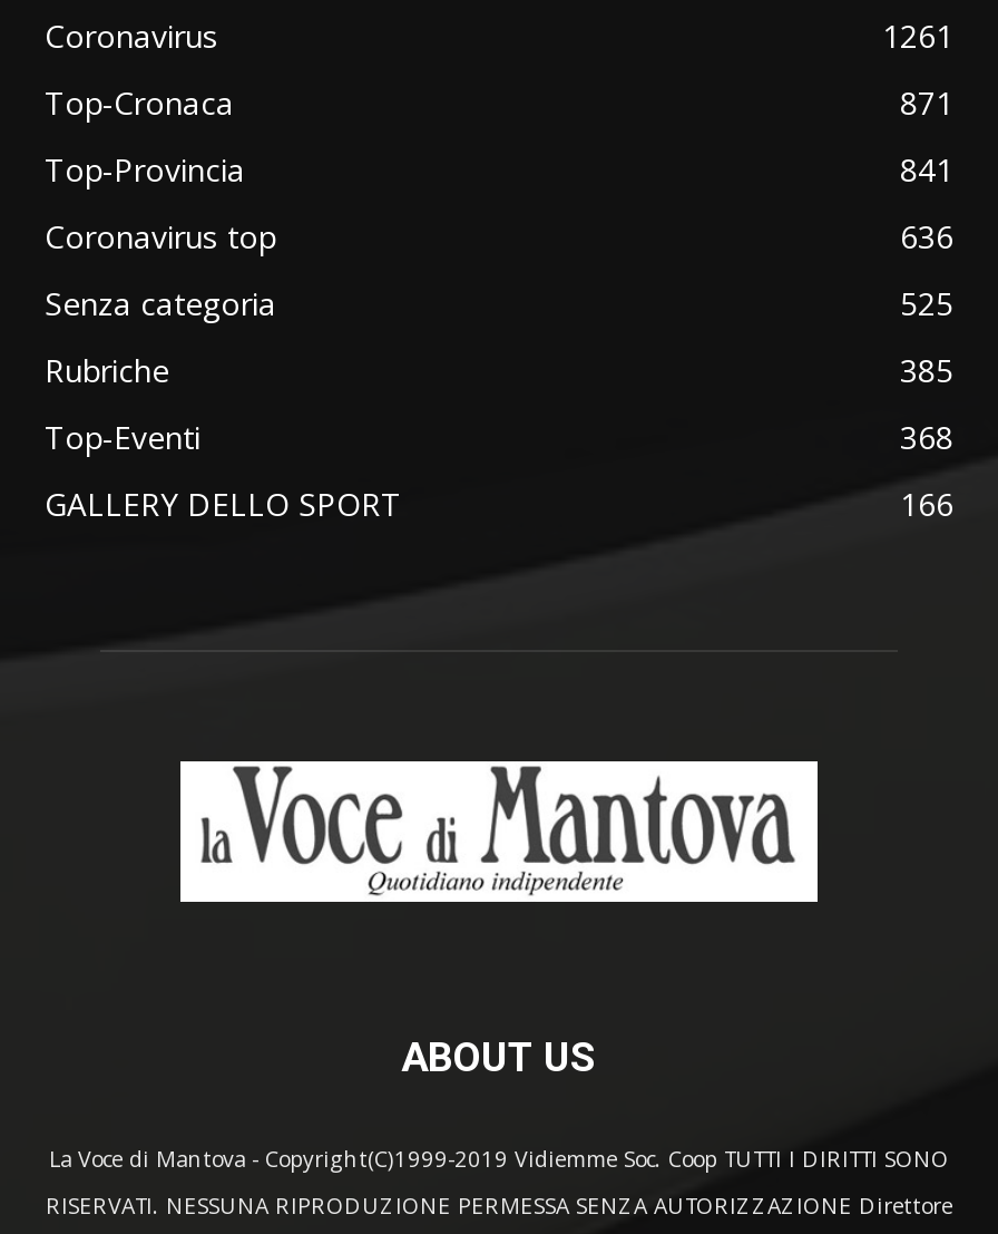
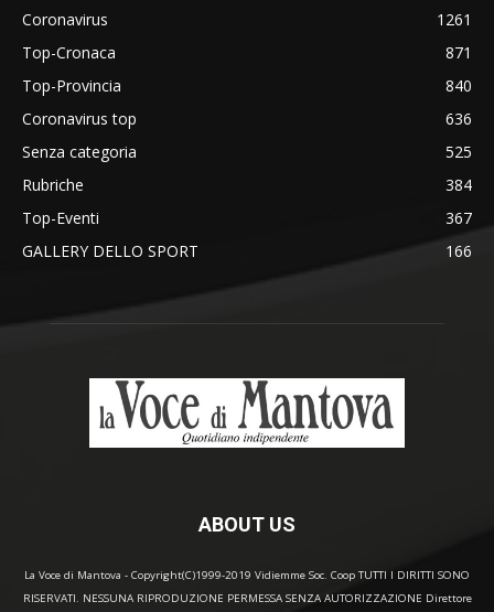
[900,148,953,190] 841 -> [445,75,472,96] 840
[900,348,953,391] 385 -> [445,174,472,195] 384
[900,415,953,458] 368 -> [445,207,472,228] 367

